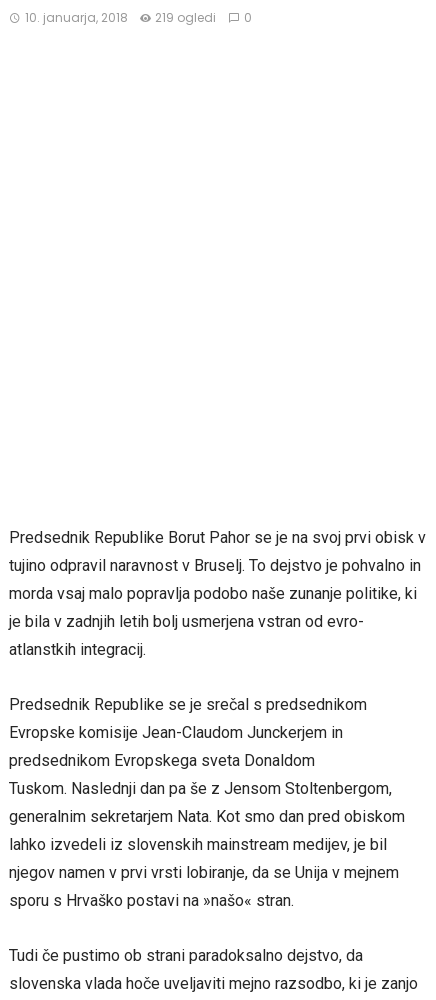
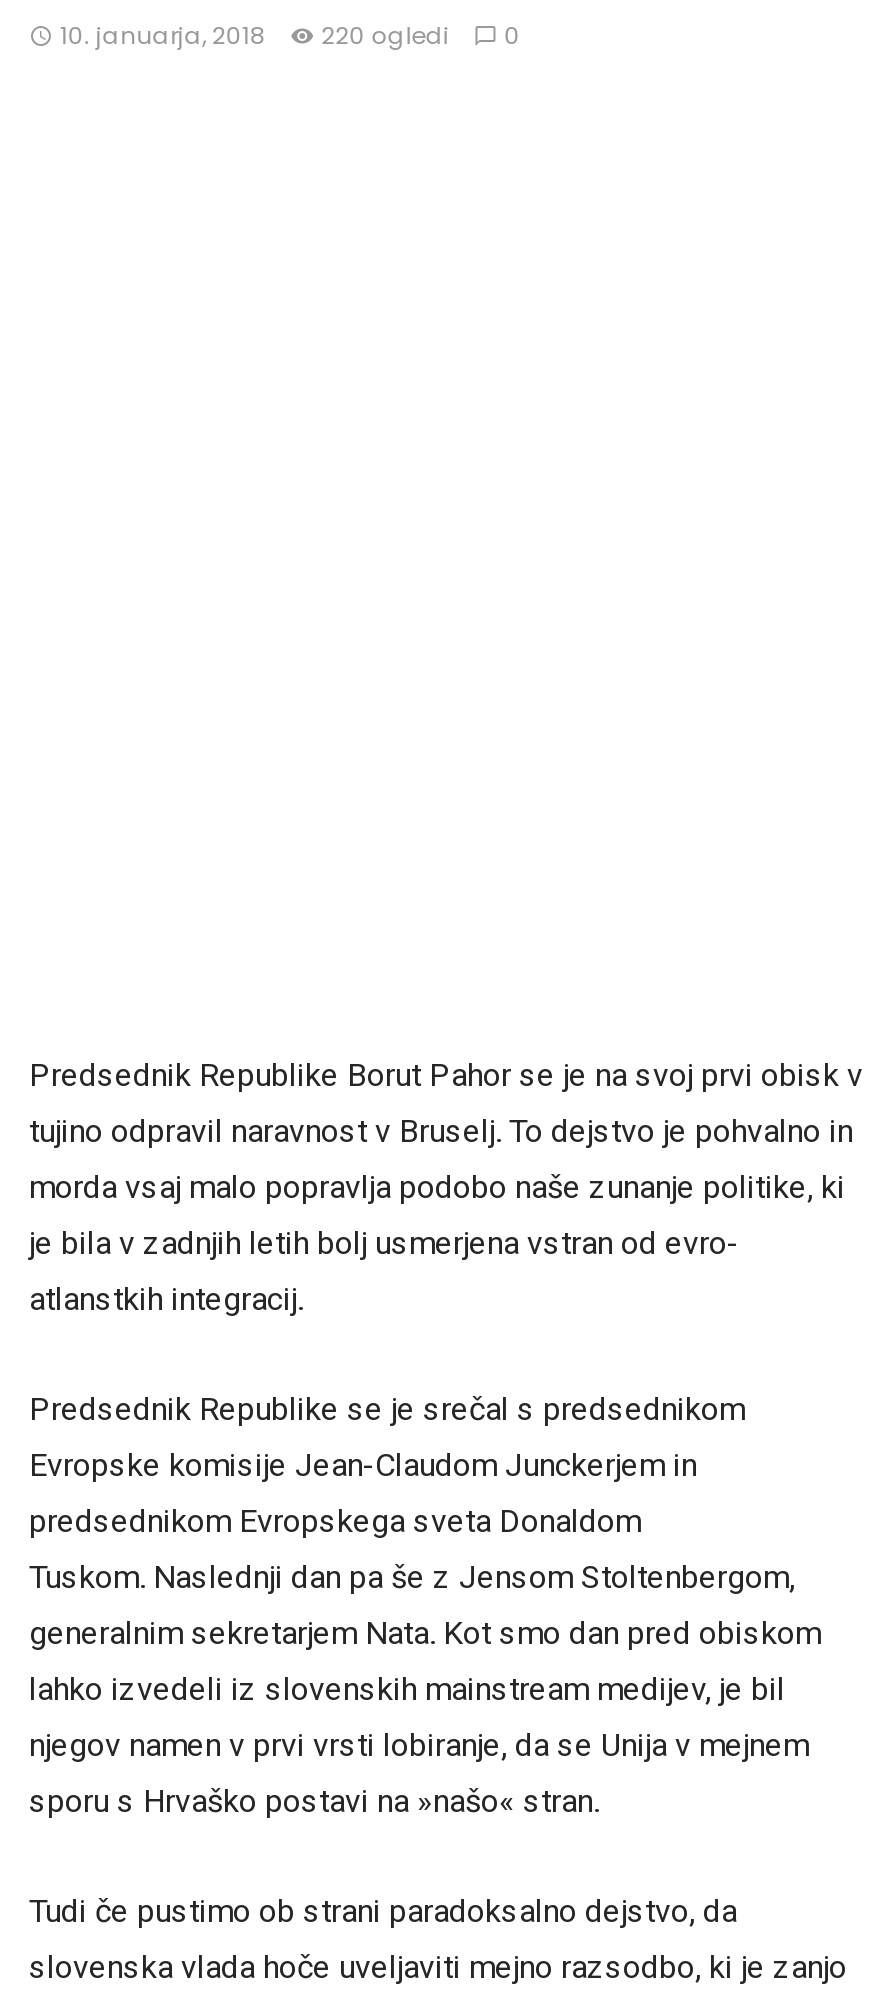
[25,9,252,26] 10. januarja, 2018 219 ogledi 0 -> [60,18,521,52] 10. januarja, 2018 220 ogledi 0

